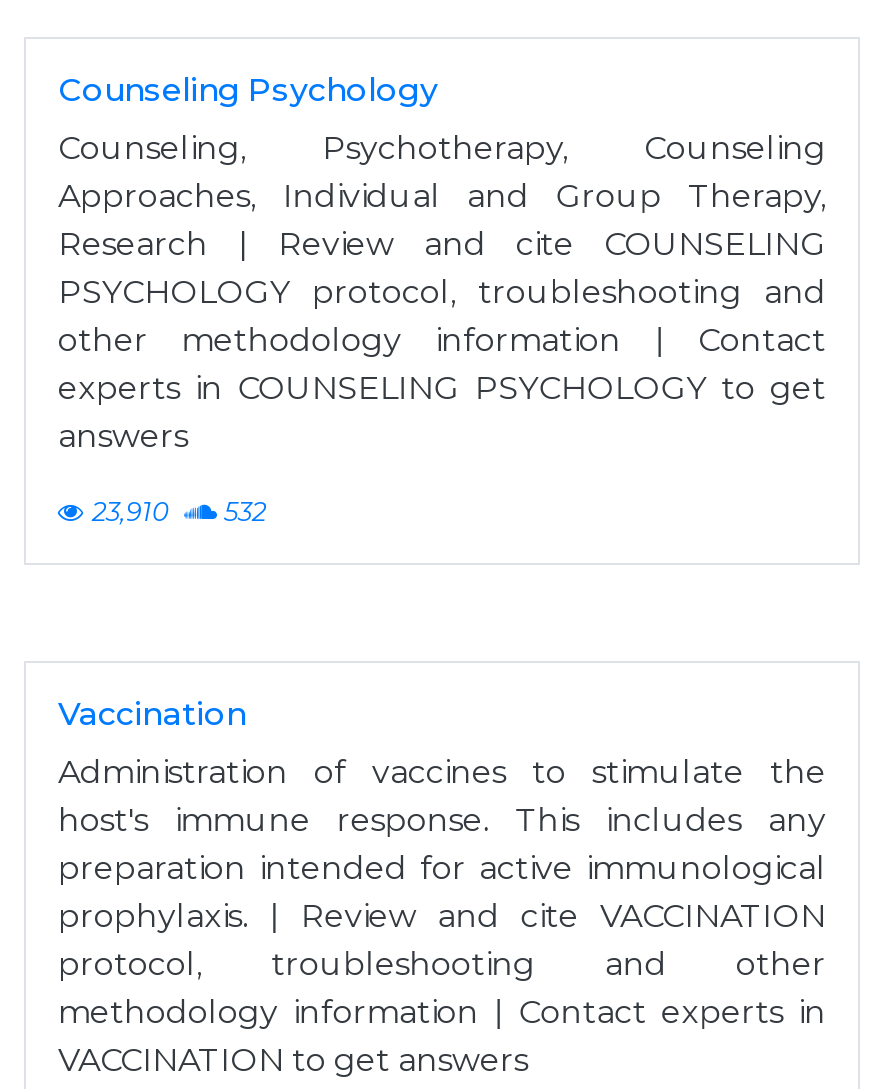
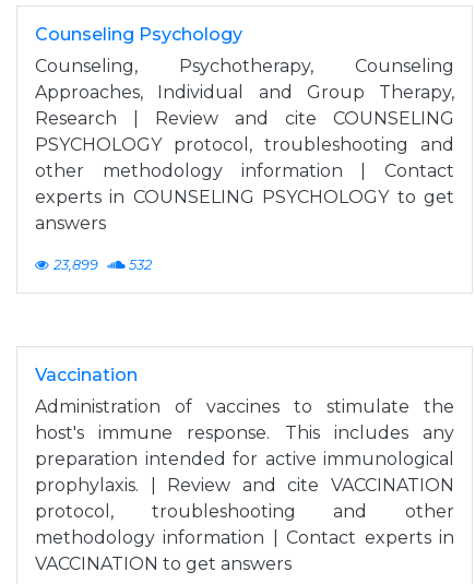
[92,496,266,526] 23,910 532 -> [54,256,152,273] 23,899 532

